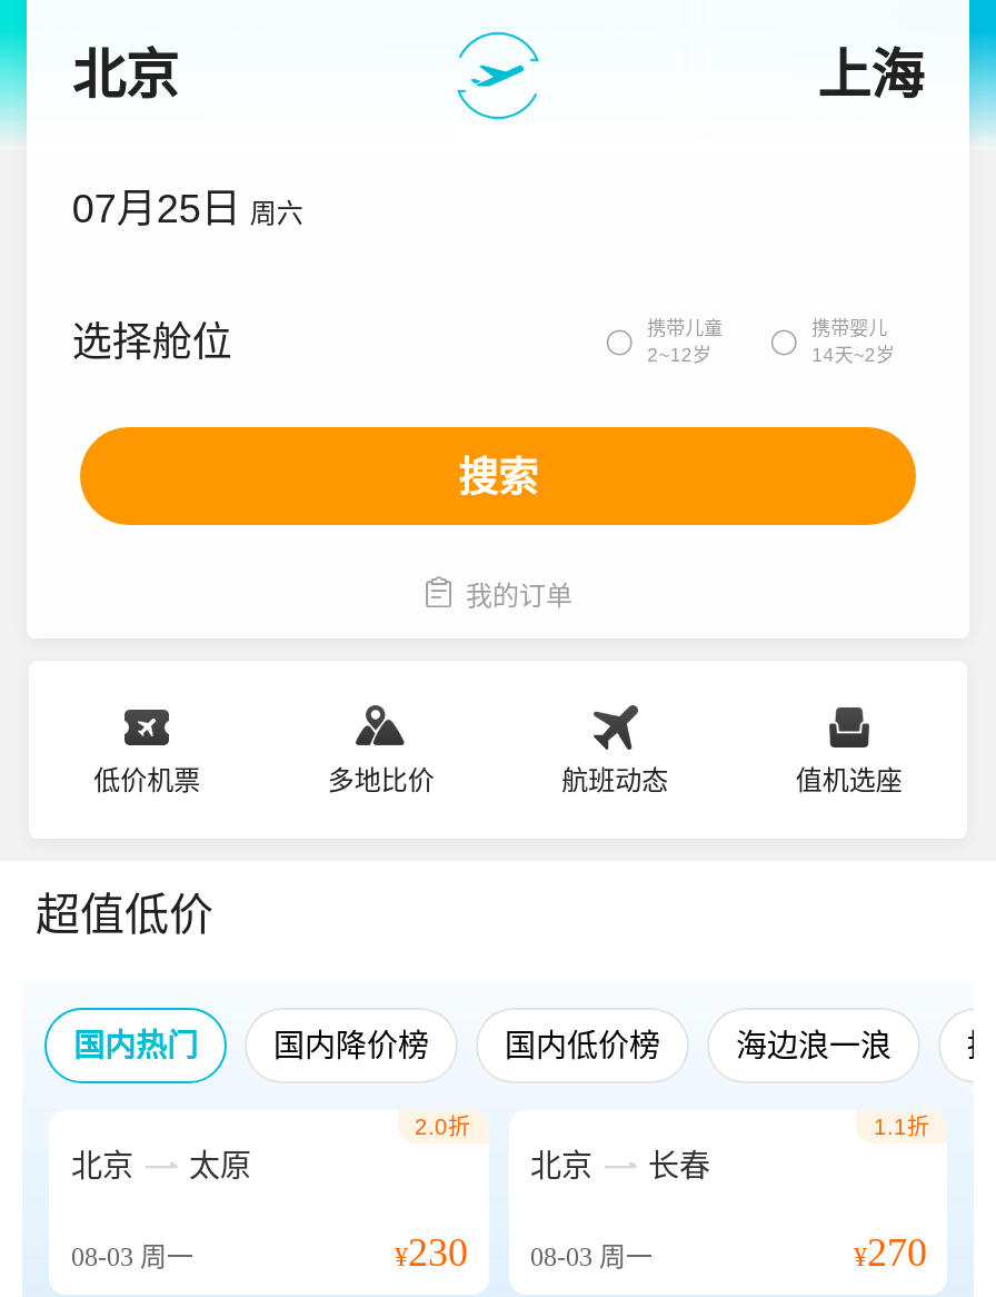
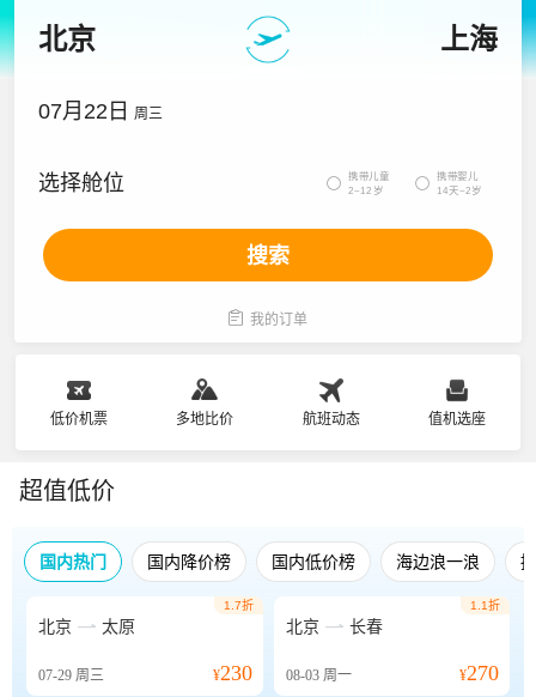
[72,187,303,231] 07月25日 周六 -> [39,99,163,123] 07月22日 周三
[415,1115,470,1139] 2.0折 -> [223,599,253,612] 1.7折
[71,1241,193,1273] 08-03周一 -> [38,667,104,684] 07-29周三

